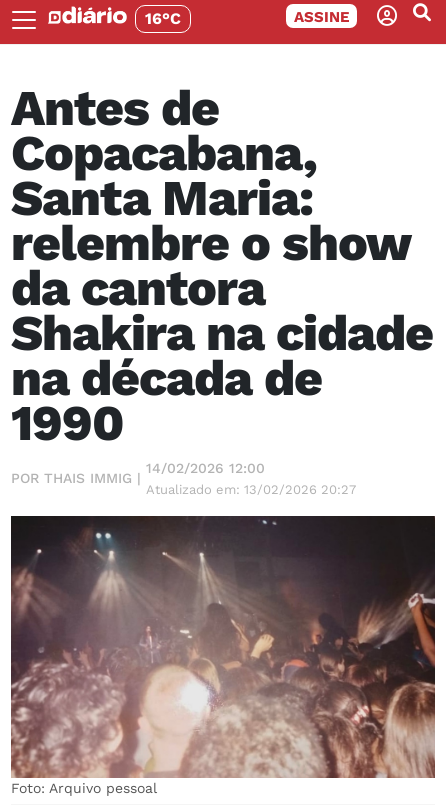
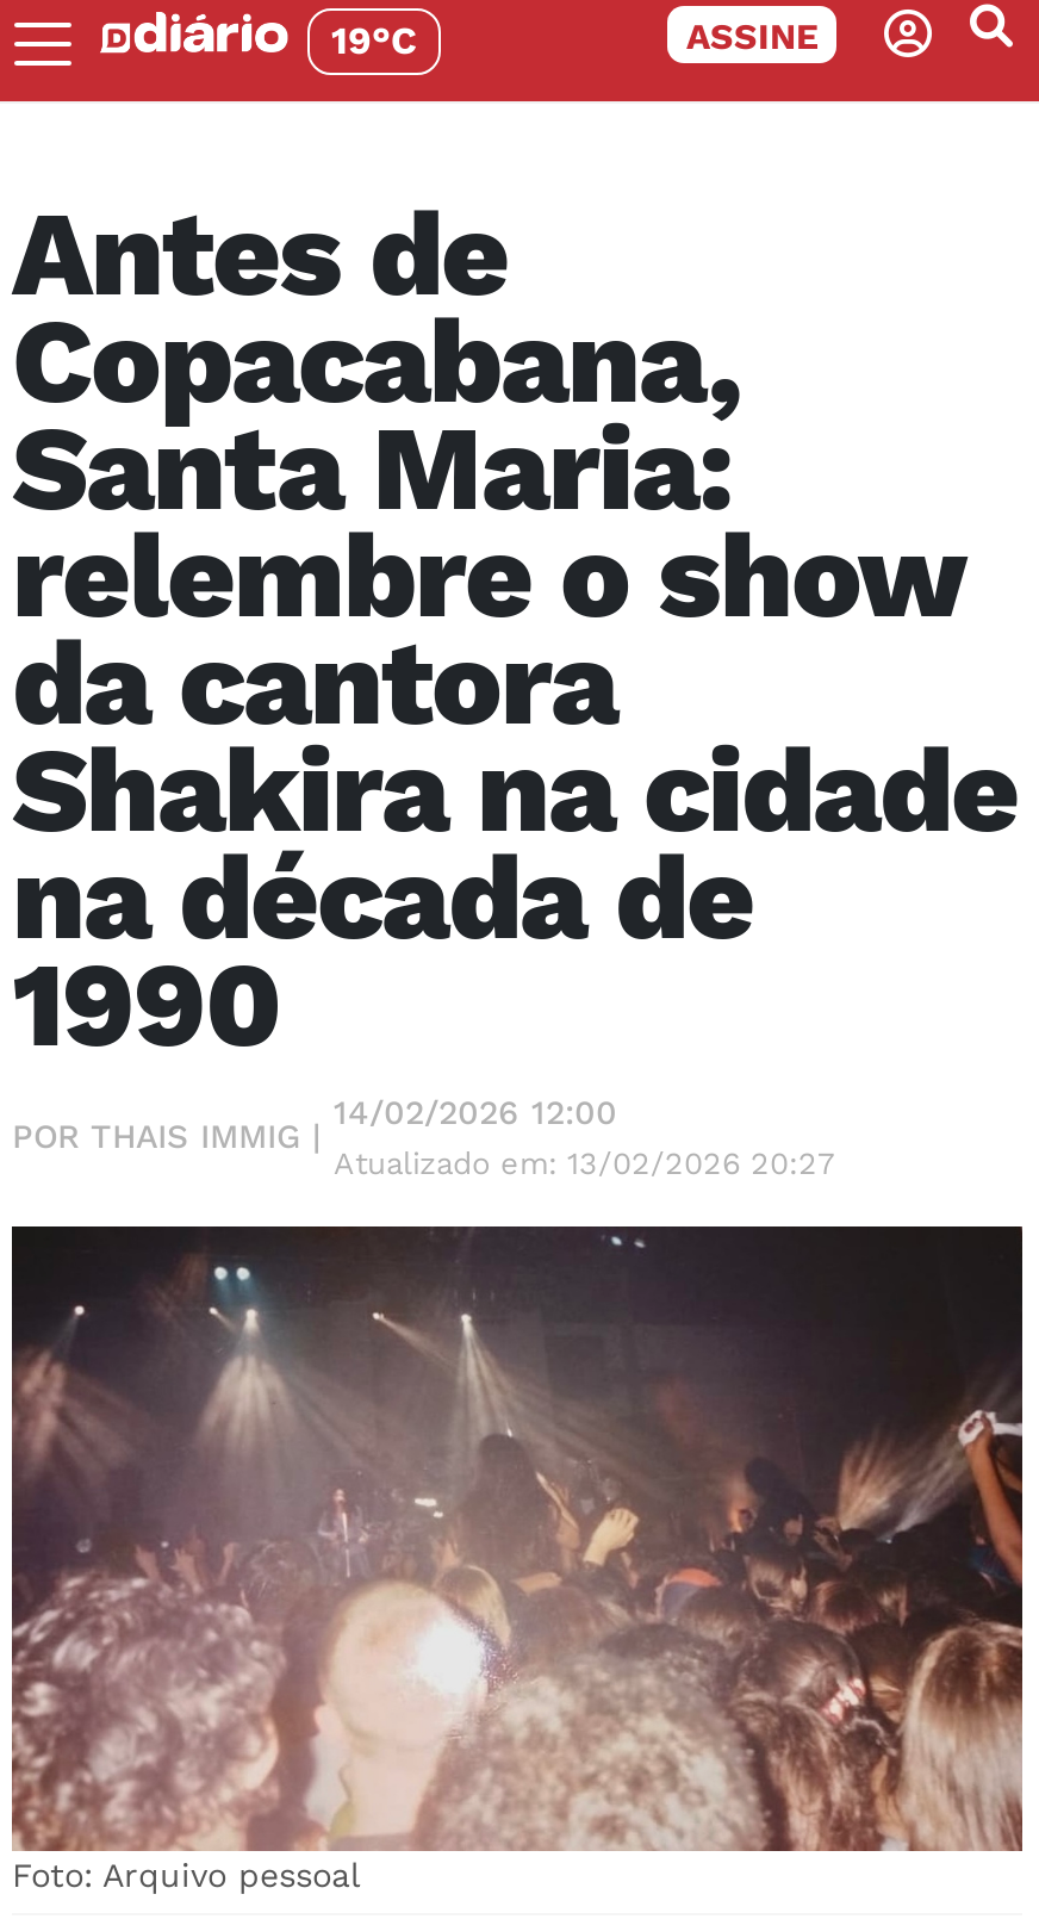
[145,9,181,28] 16°C -> [331,18,417,63] 19°C

